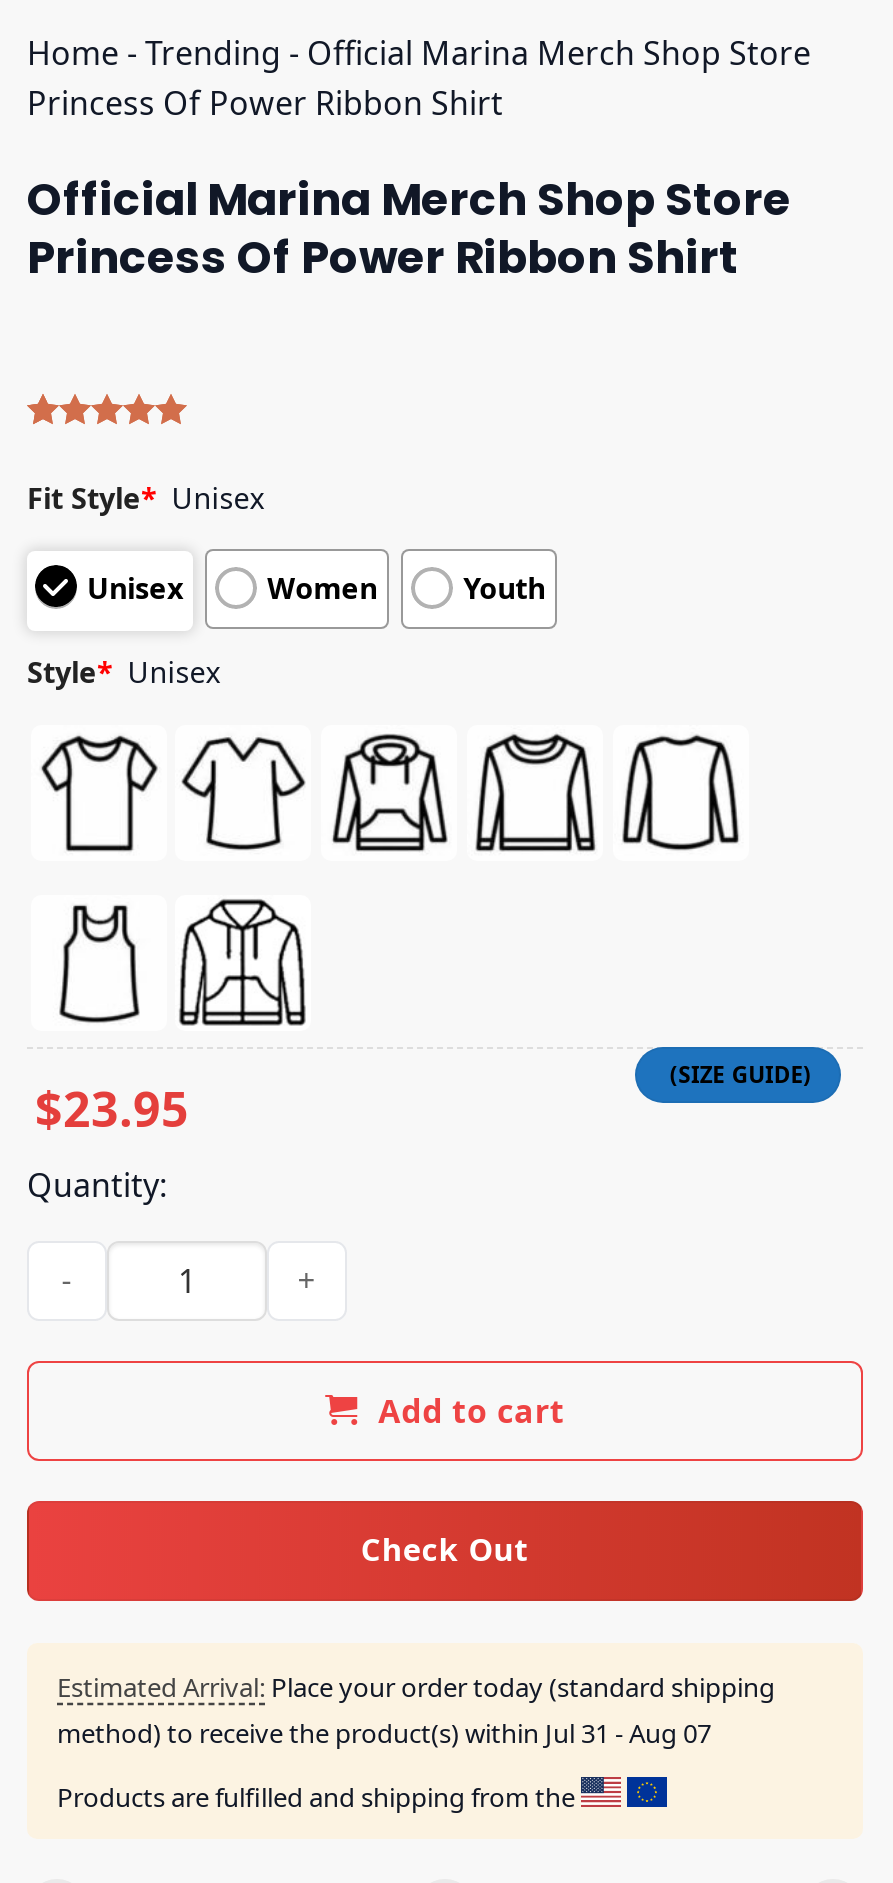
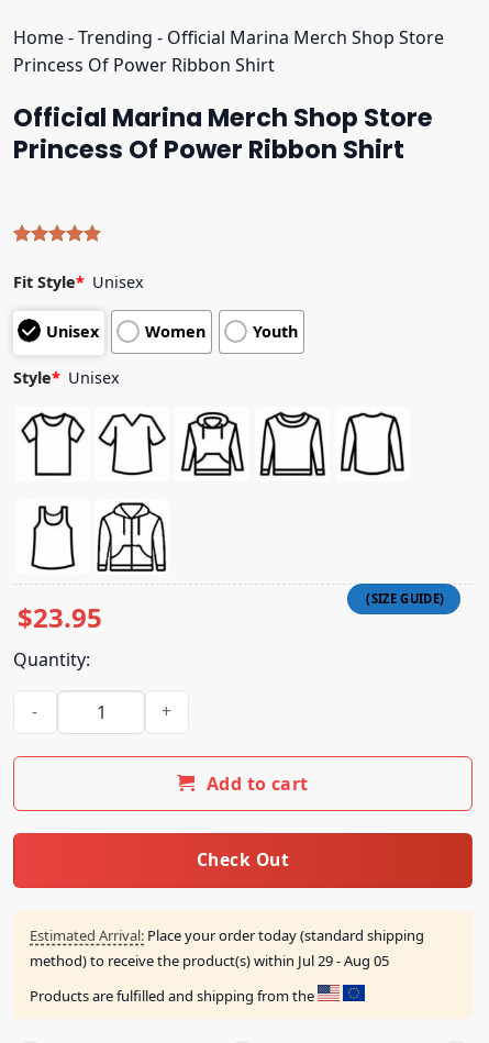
[57,1715,711,1751] method) to receive the product(s) within Jul 31 - Aug 07 -> [30,950,389,970] method) to receive the product(s) within Jul 29 - Aug 05

